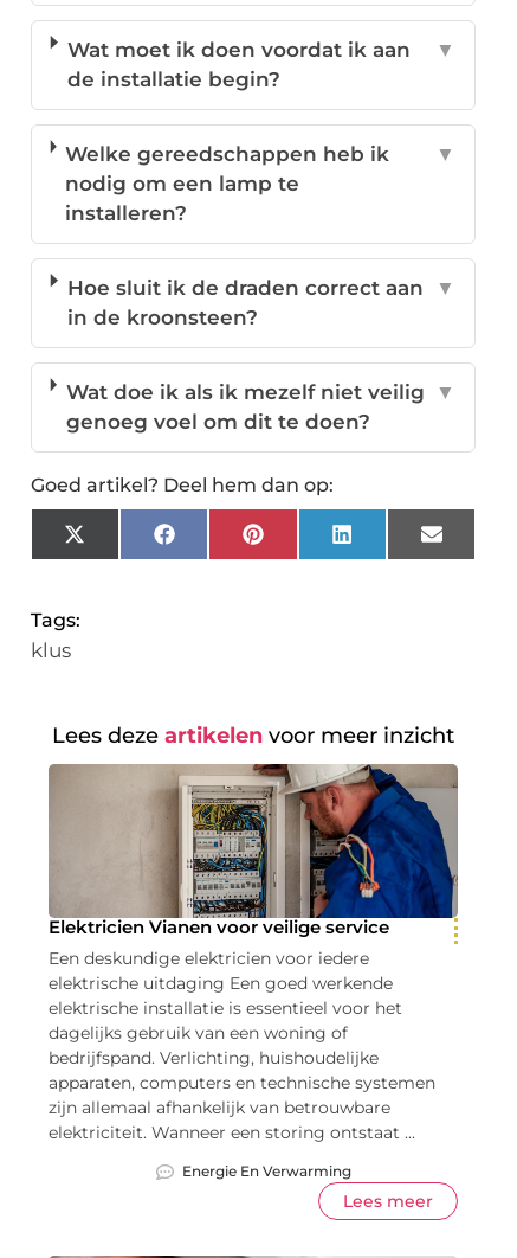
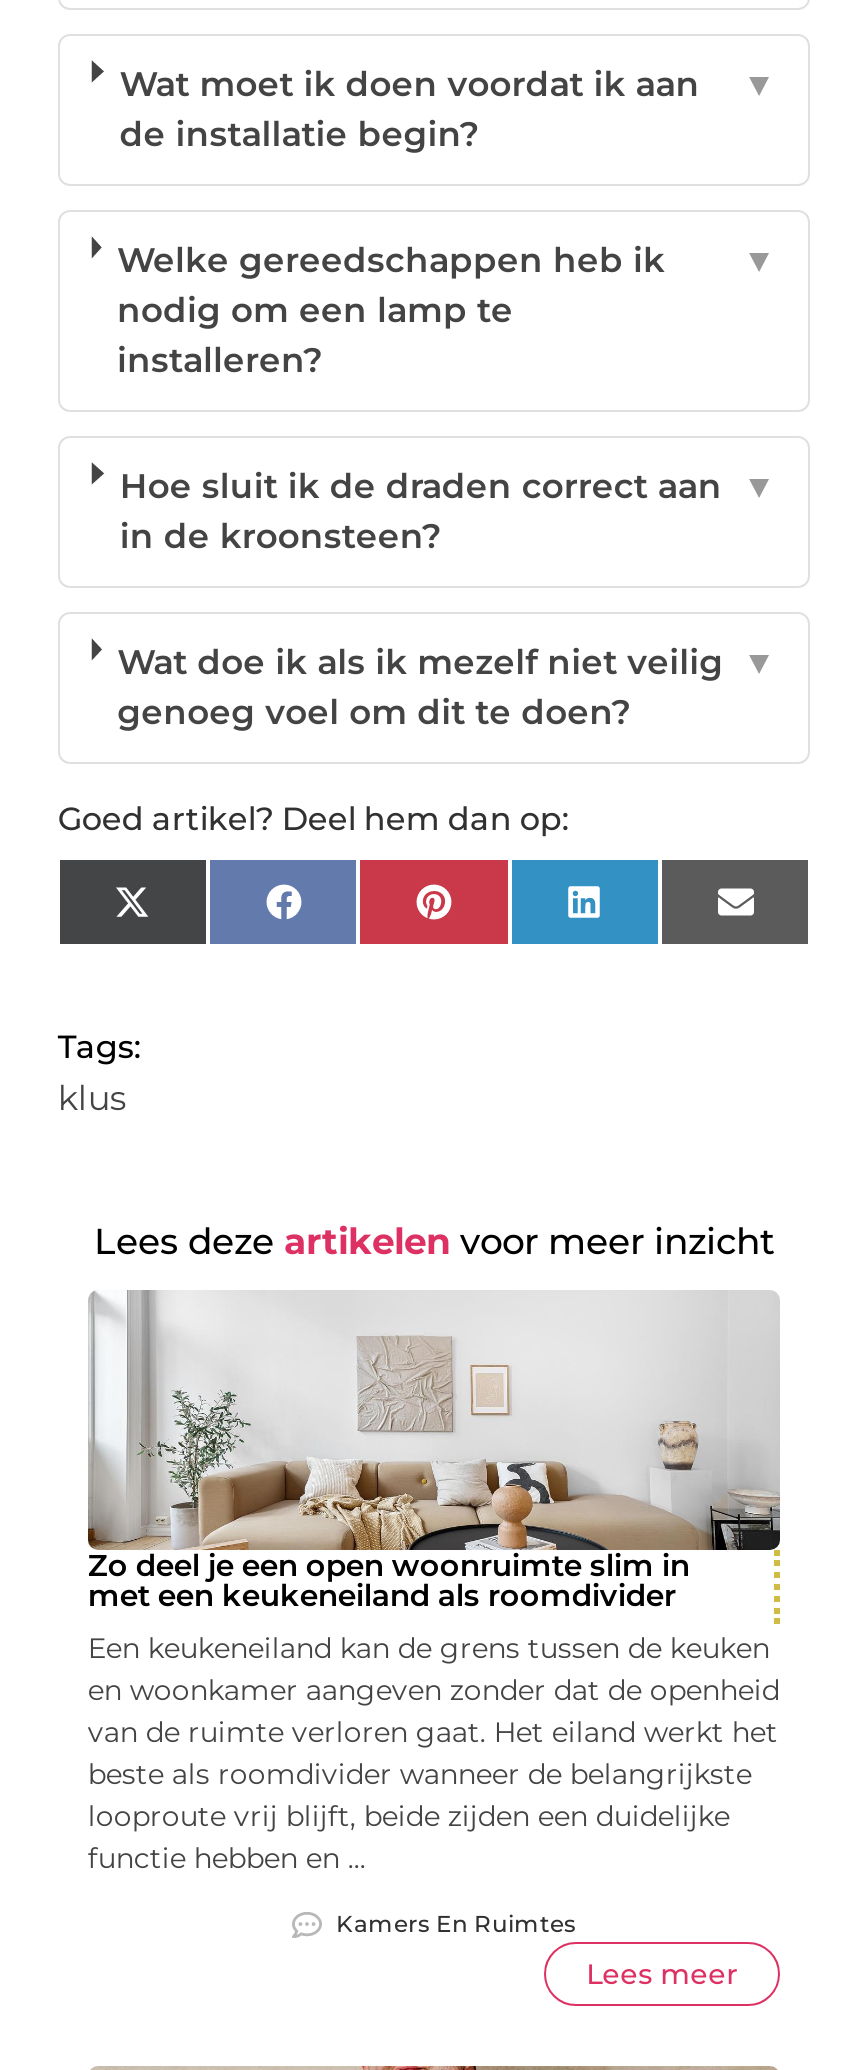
[48,763,458,1143] [image] | Elektricien Vianen voor veilige service | Een deskundige elektricien voor iedere | elektrische uitdaging Een goed werkende | elektrische installatie is essentieel voor het | dagelijks gebruik van een woning of | bedrijfspand. Verlichting, huishoudelijke | apparaten, computers en technische systemen | zijn allemaal afhankelijk van betrouwbare | elektriciteit. Wanneer een storing ontstaat ... -> [88,1290,782,1876] [image] | Zo deel je een open woonruimte slim in | met een keukeneiland als roomdivider | Een keukeneiland kan de grens tussen de keuken | en woonkamer aangeven zonder dat de openheid | van de ruimte verloren gaat. Het eiland werkt het | beste als roomdivider wanneer de belangrijkste | looproute vrij blijft, beide zijden een duidelijke | functie hebben en ...
[182,1164,351,1180] Energie En Verwarming -> [336,1911,576,1939] Kamers En Ruimtes

